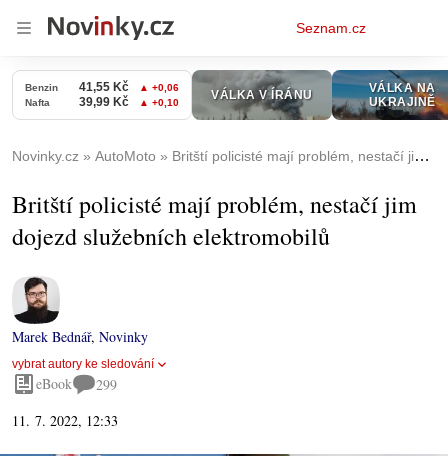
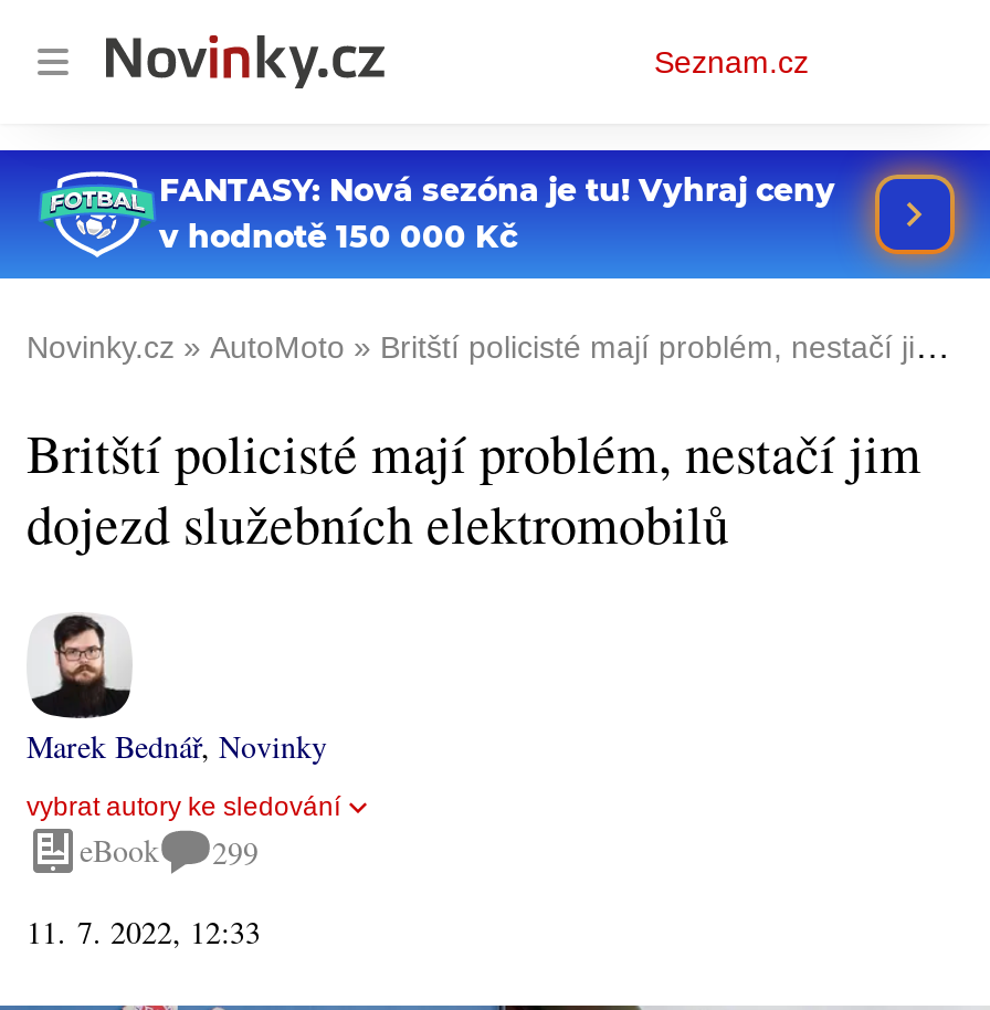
[3,68,445,125] [image] -> [7,148,983,281] [image]

